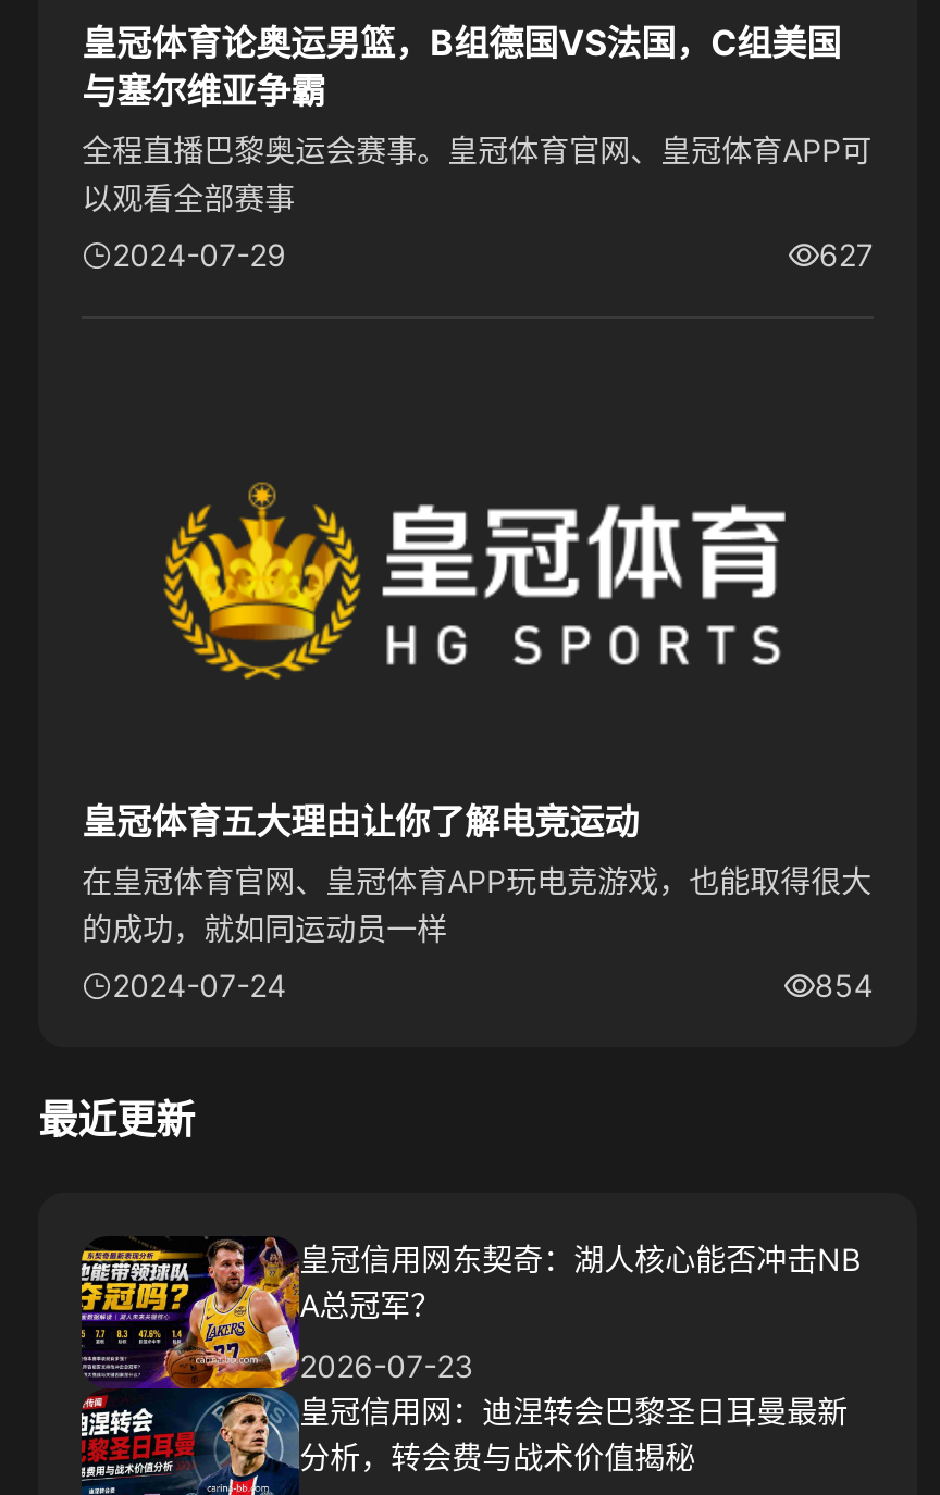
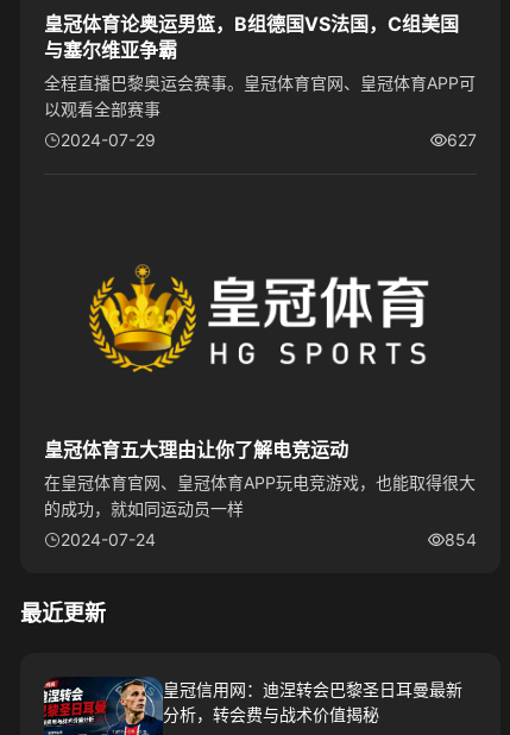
[79,1236,861,1391] [image] | 皇冠信用网东契奇：湖人核心能否冲击NB | A总冠军？ | 2026-07-23 -> none

